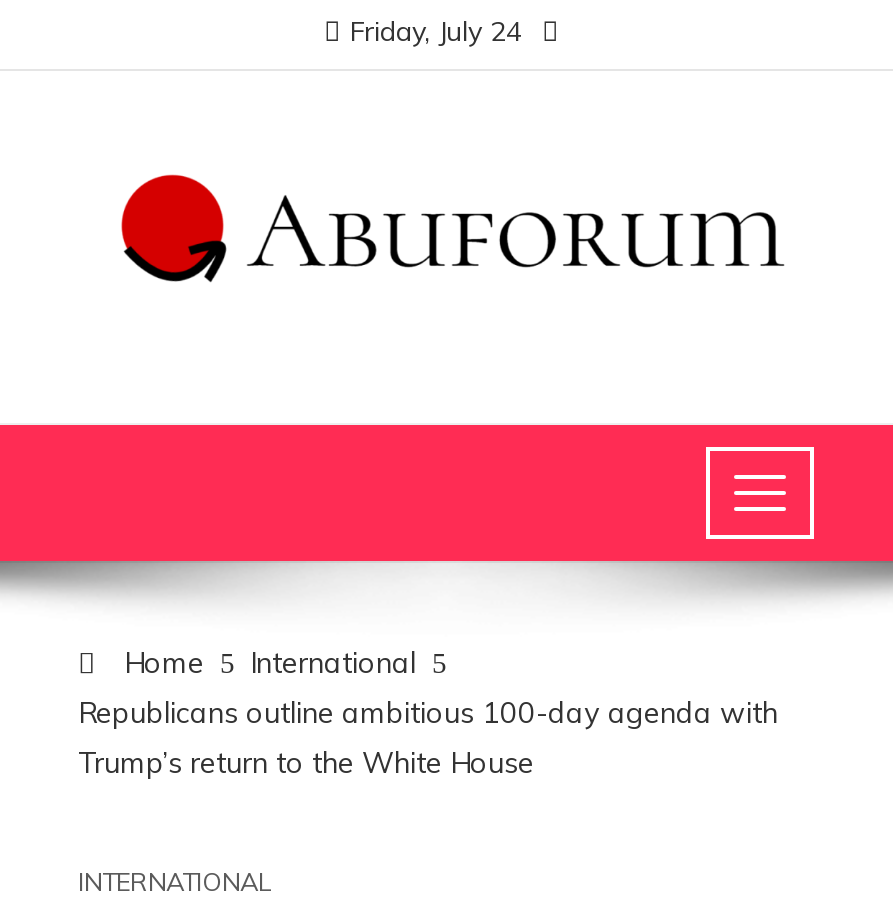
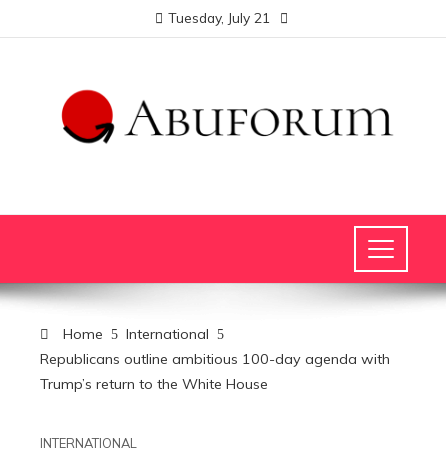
[350,13,522,47] Friday, July 24 -> [168,9,270,26] Tuesday, July 21

